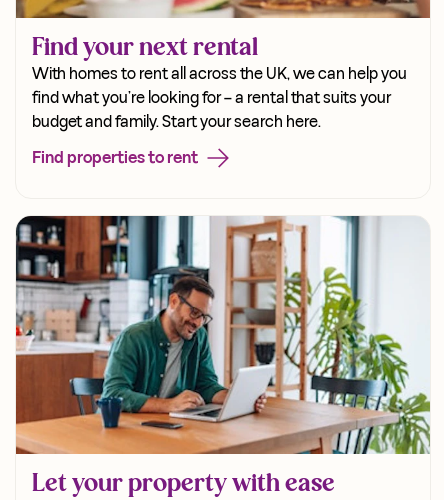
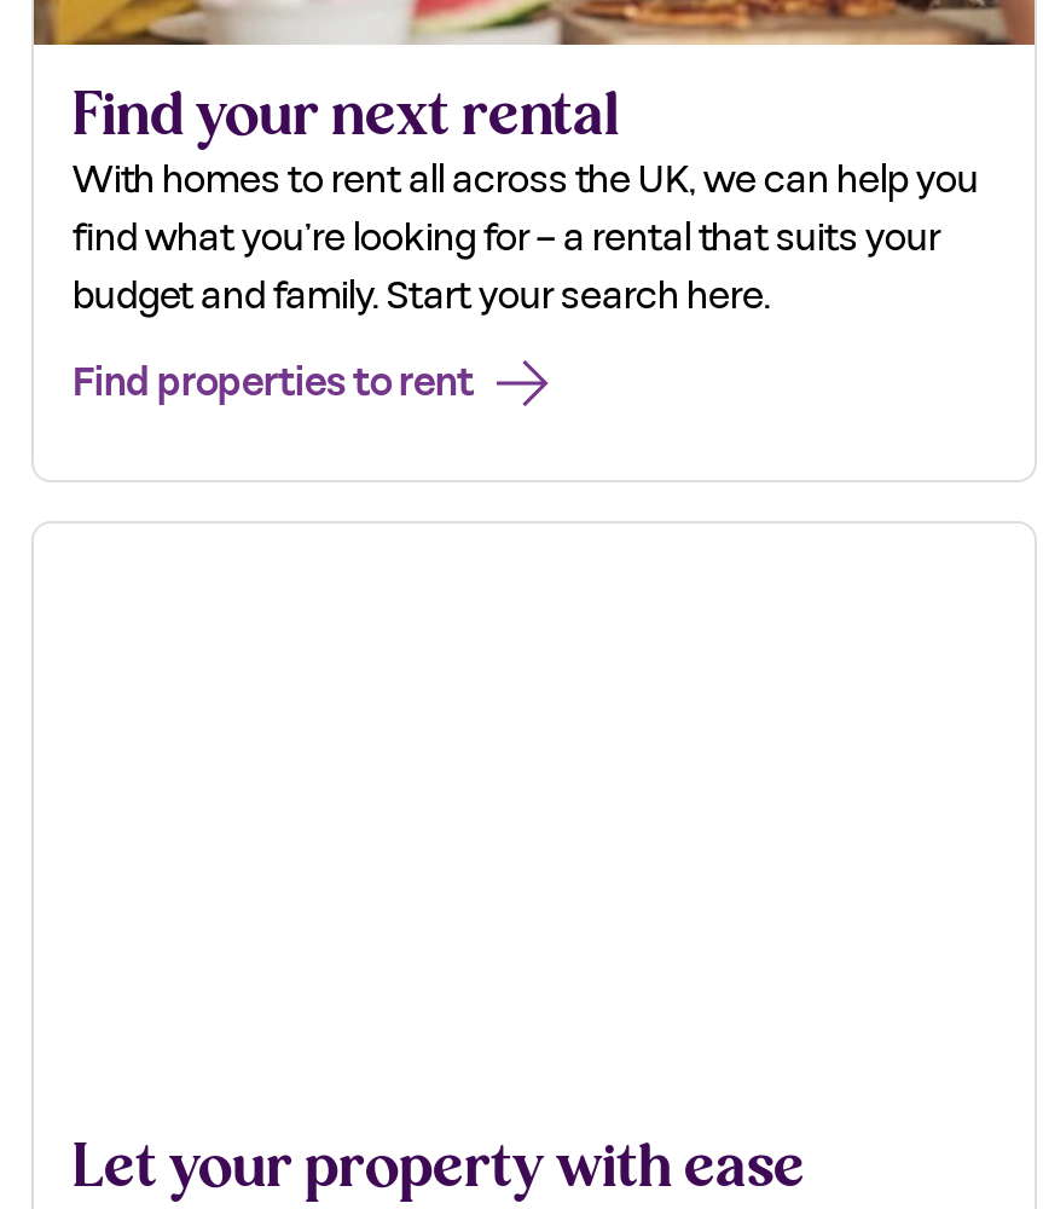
[15,215,431,455] [image] -> none

